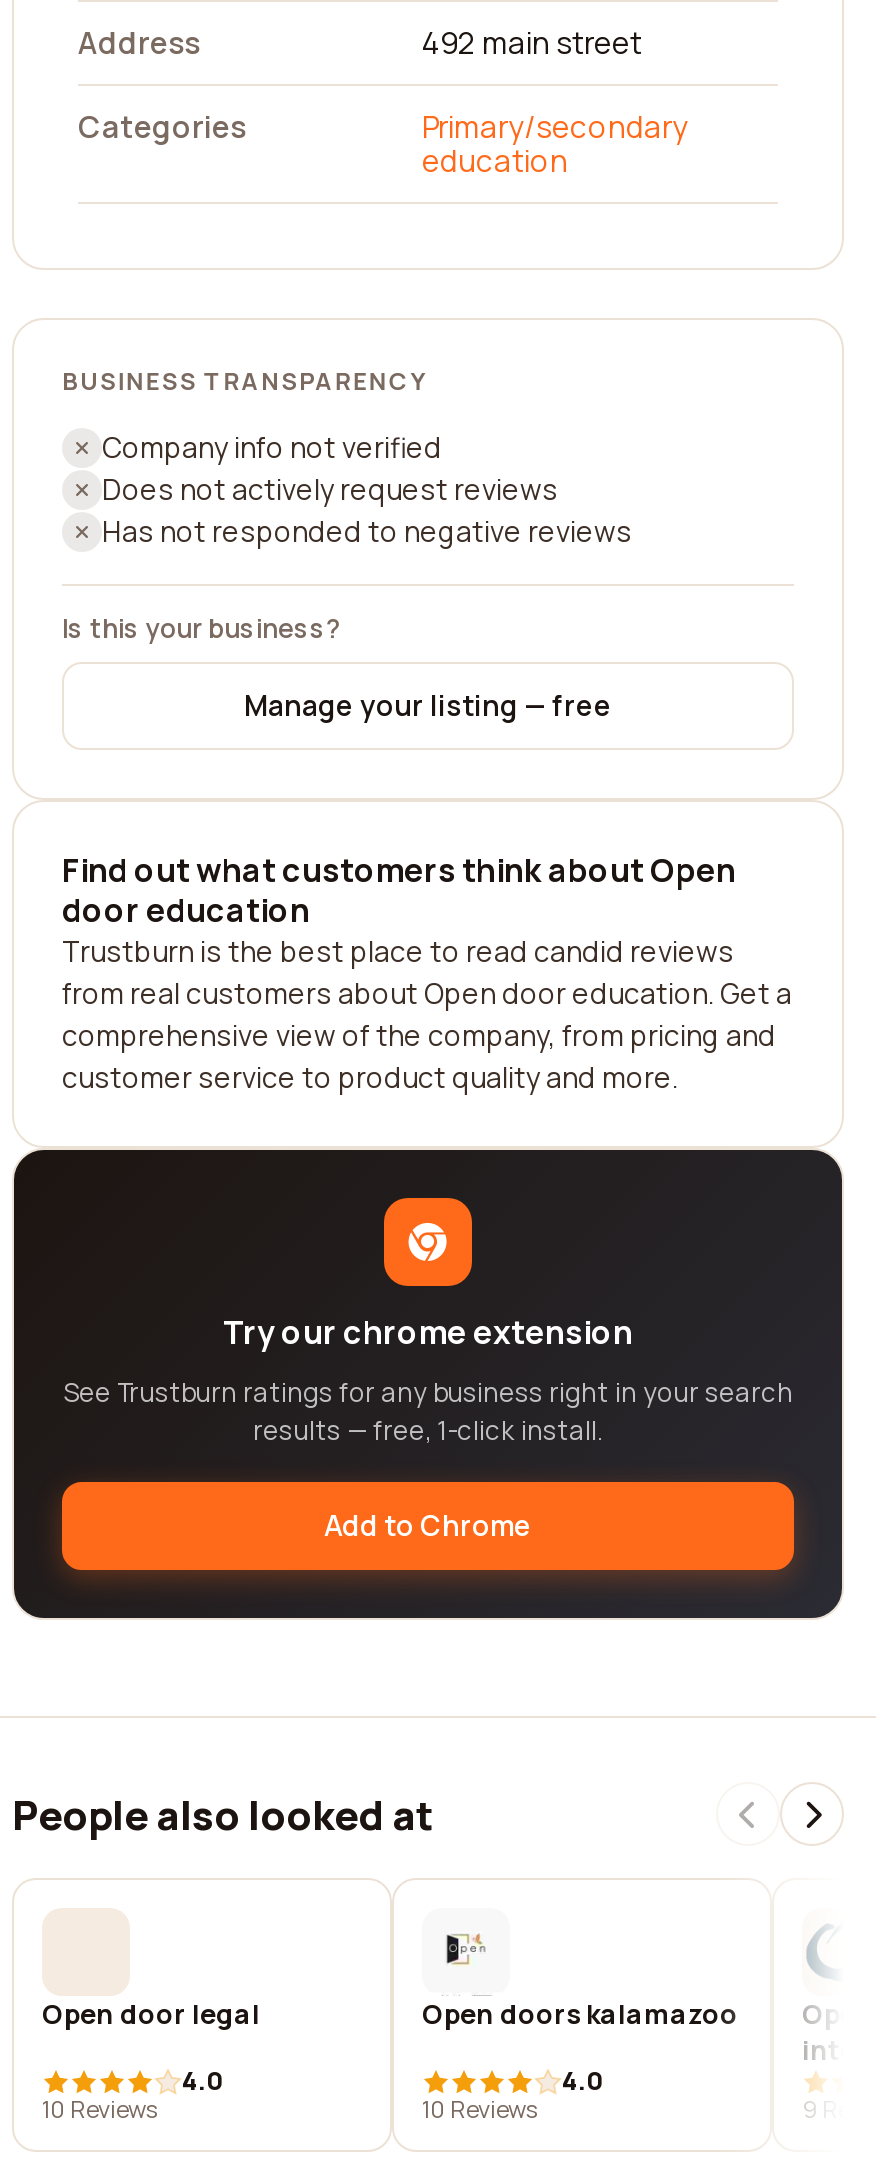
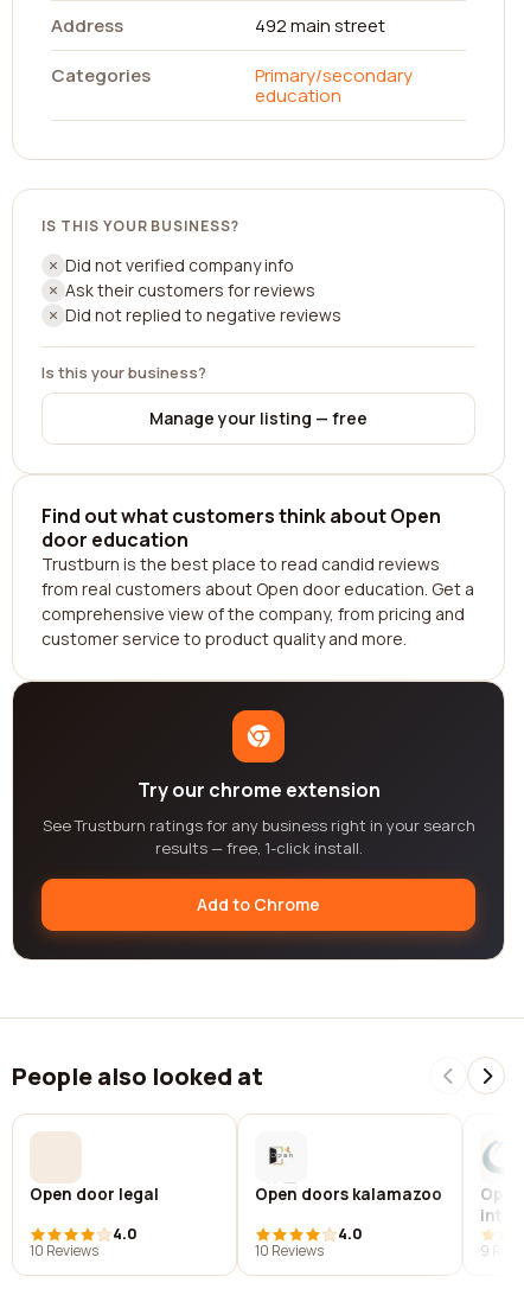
[62,364,426,398] BUSINESS TRANSPARENCY -> [41,216,240,236] IS THIS YOUR BUSINESS?
[102,428,632,550] Company info not verified | Does not actively request reviews | Has not responded to negative reviews -> [65,254,341,326] Did not verified company info | Ask their customers for reviews | Did not replied to negative reviews

